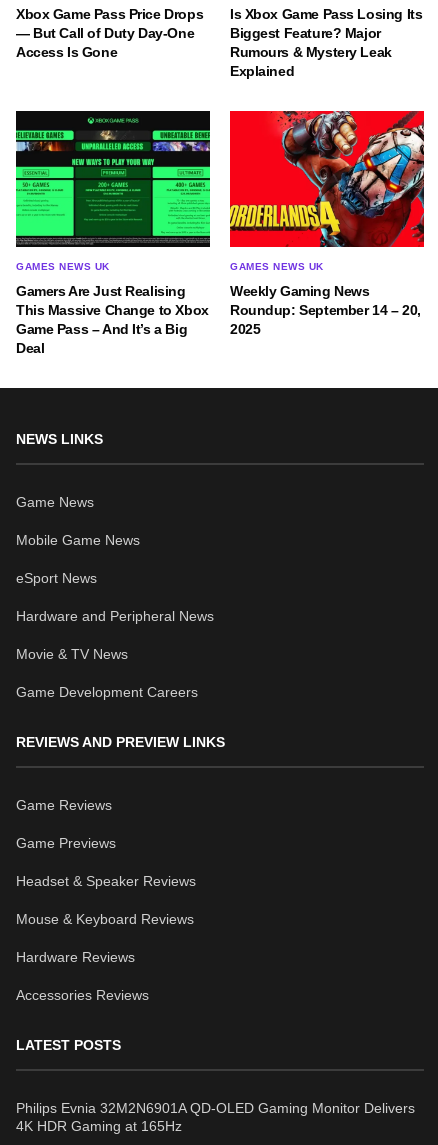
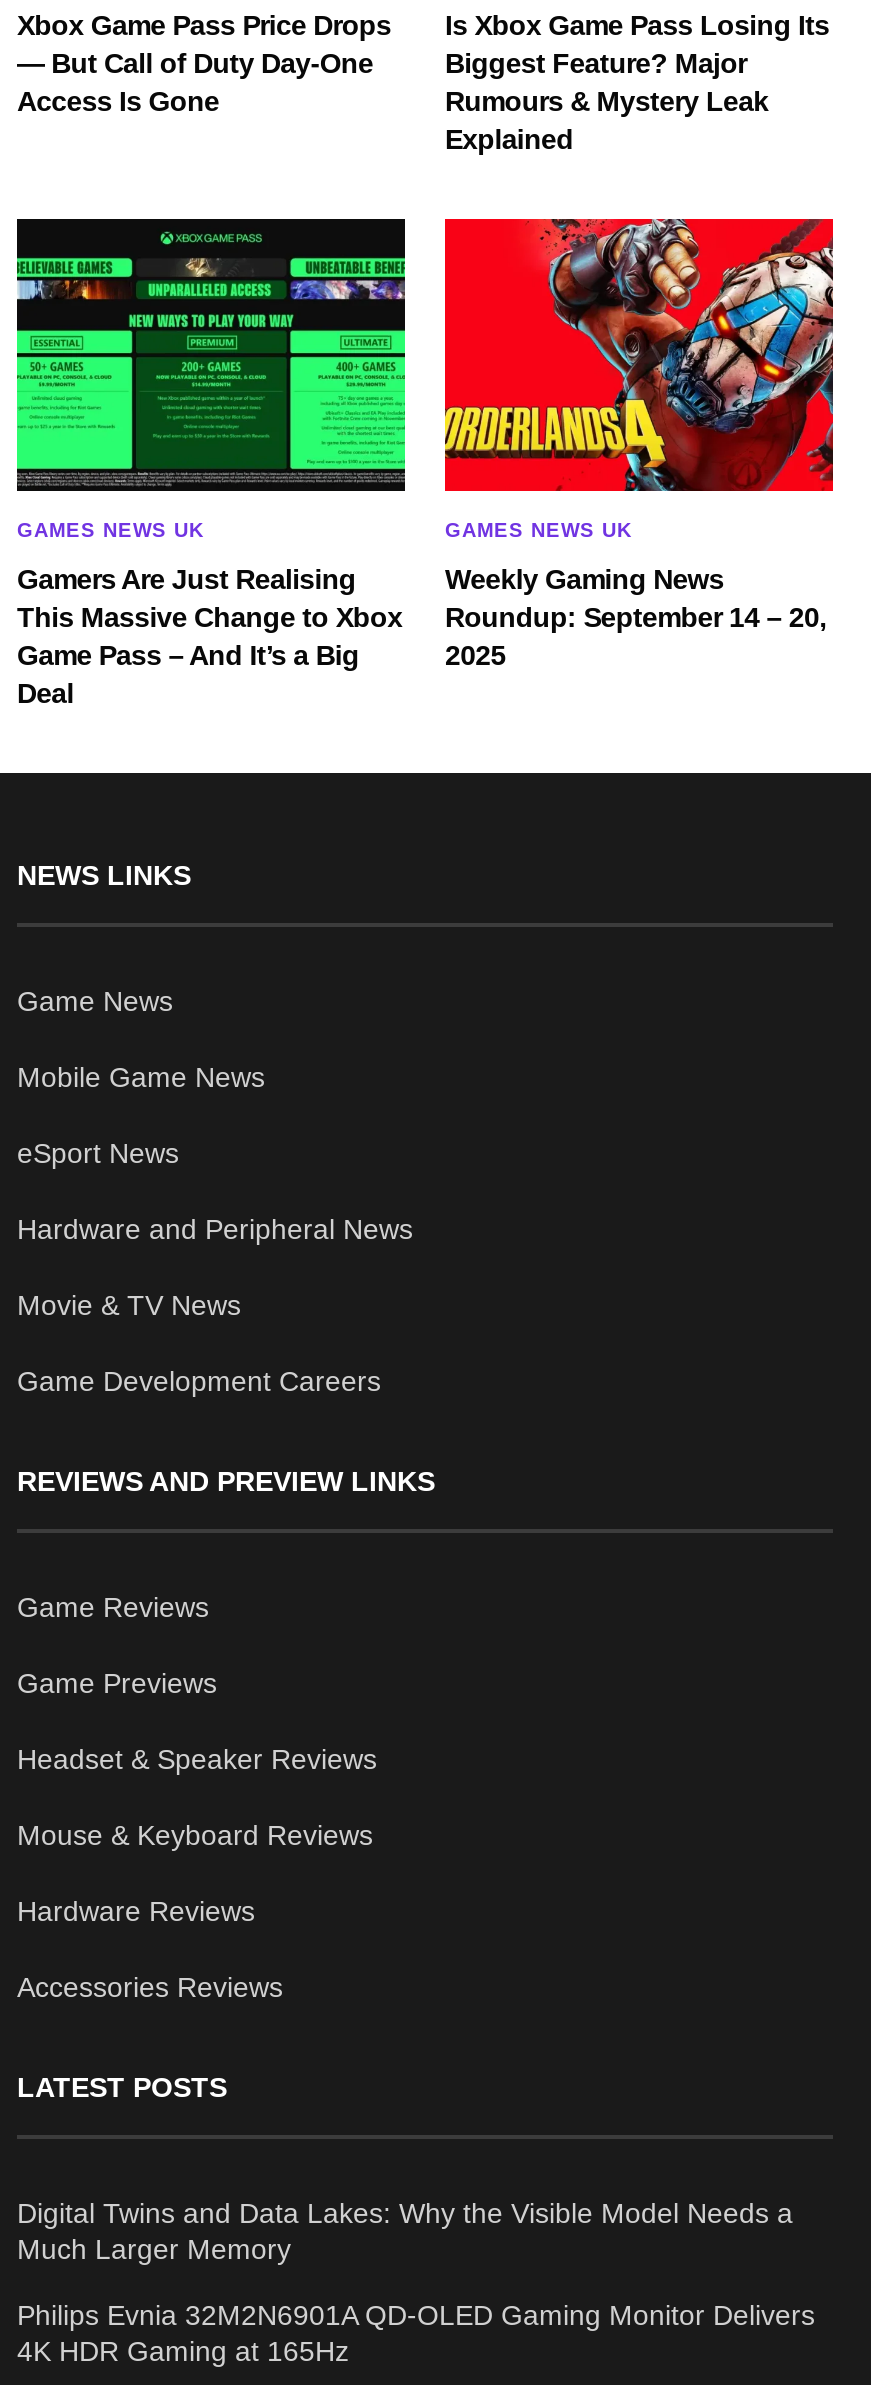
none -> [17,2198,793,2266] Digital Twins and Data Lakes: Why the Visible Model Needs a | Much Larger Memory

